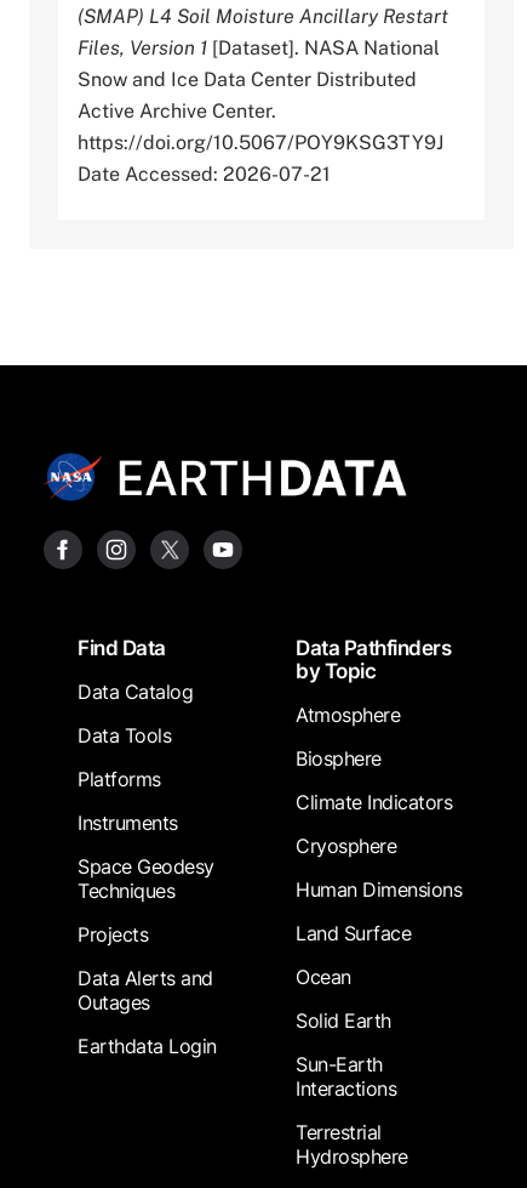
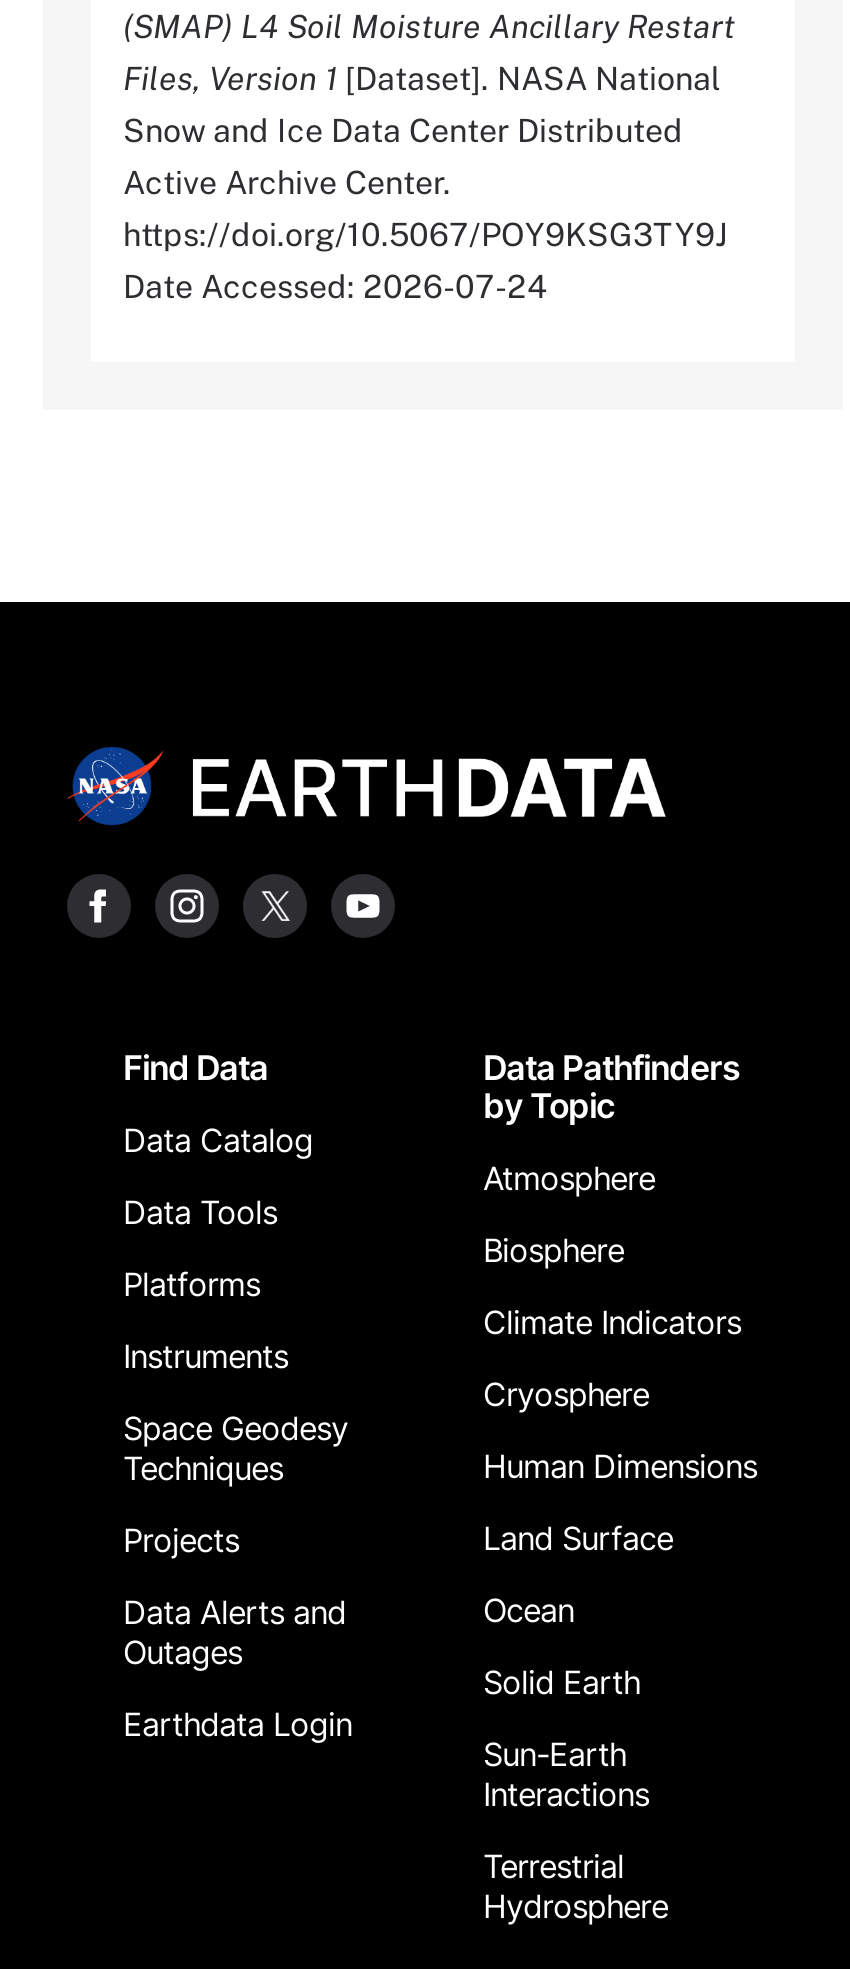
[78,163,331,186] Date Accessed: 2026-07-21 -> [123,268,547,306] Date Accessed: 2026-07-24

